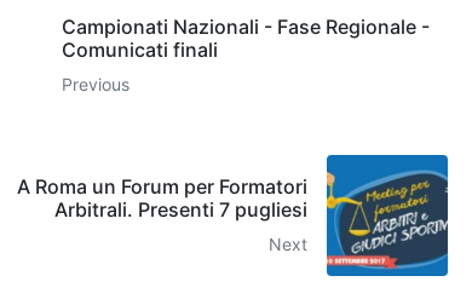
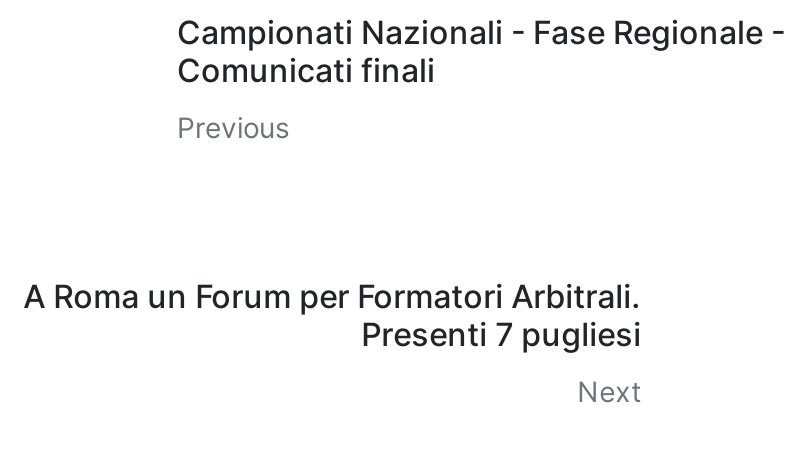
[326,154,449,277] [image] -> none

